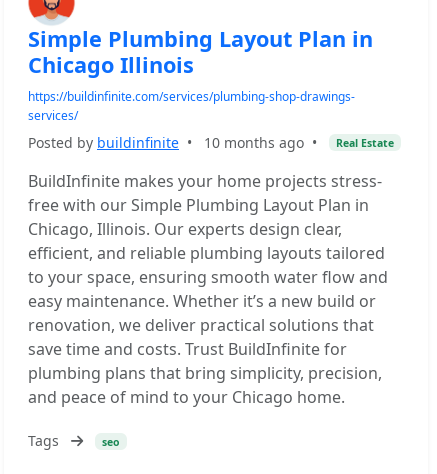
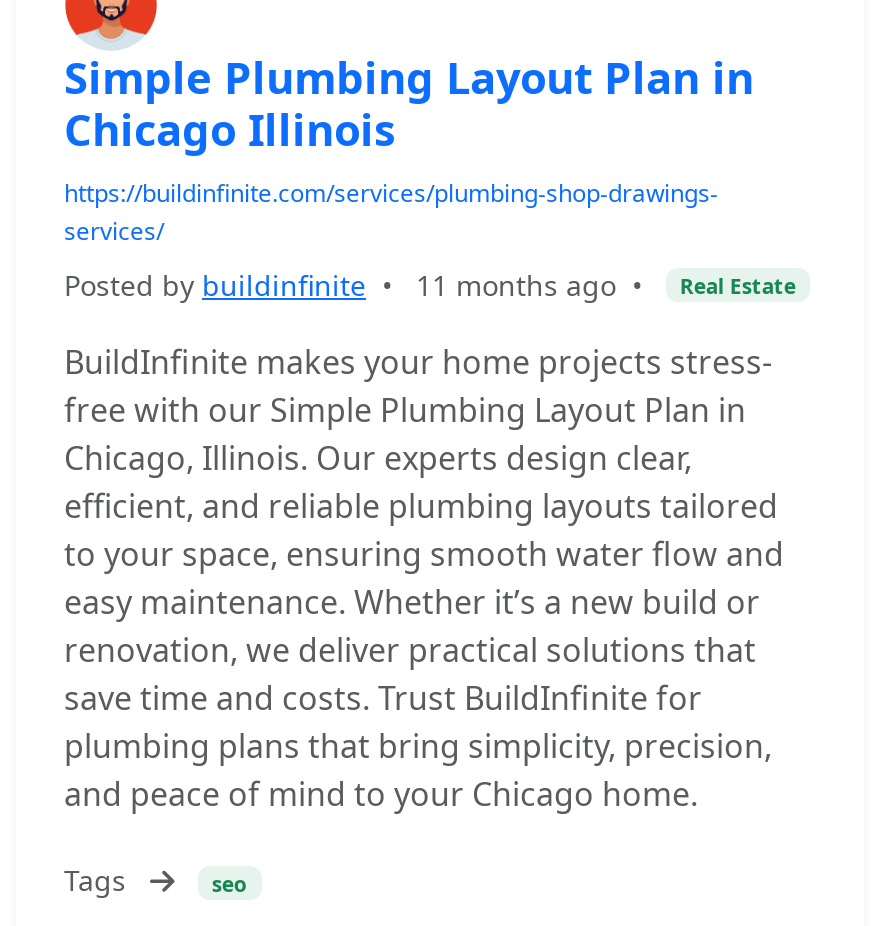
[28,133,394,152] Posted by buildinfinite • 10 months ago • Real Estate -> [64,266,796,304] Posted by buildinfinite • 11 months ago • Real Estate

